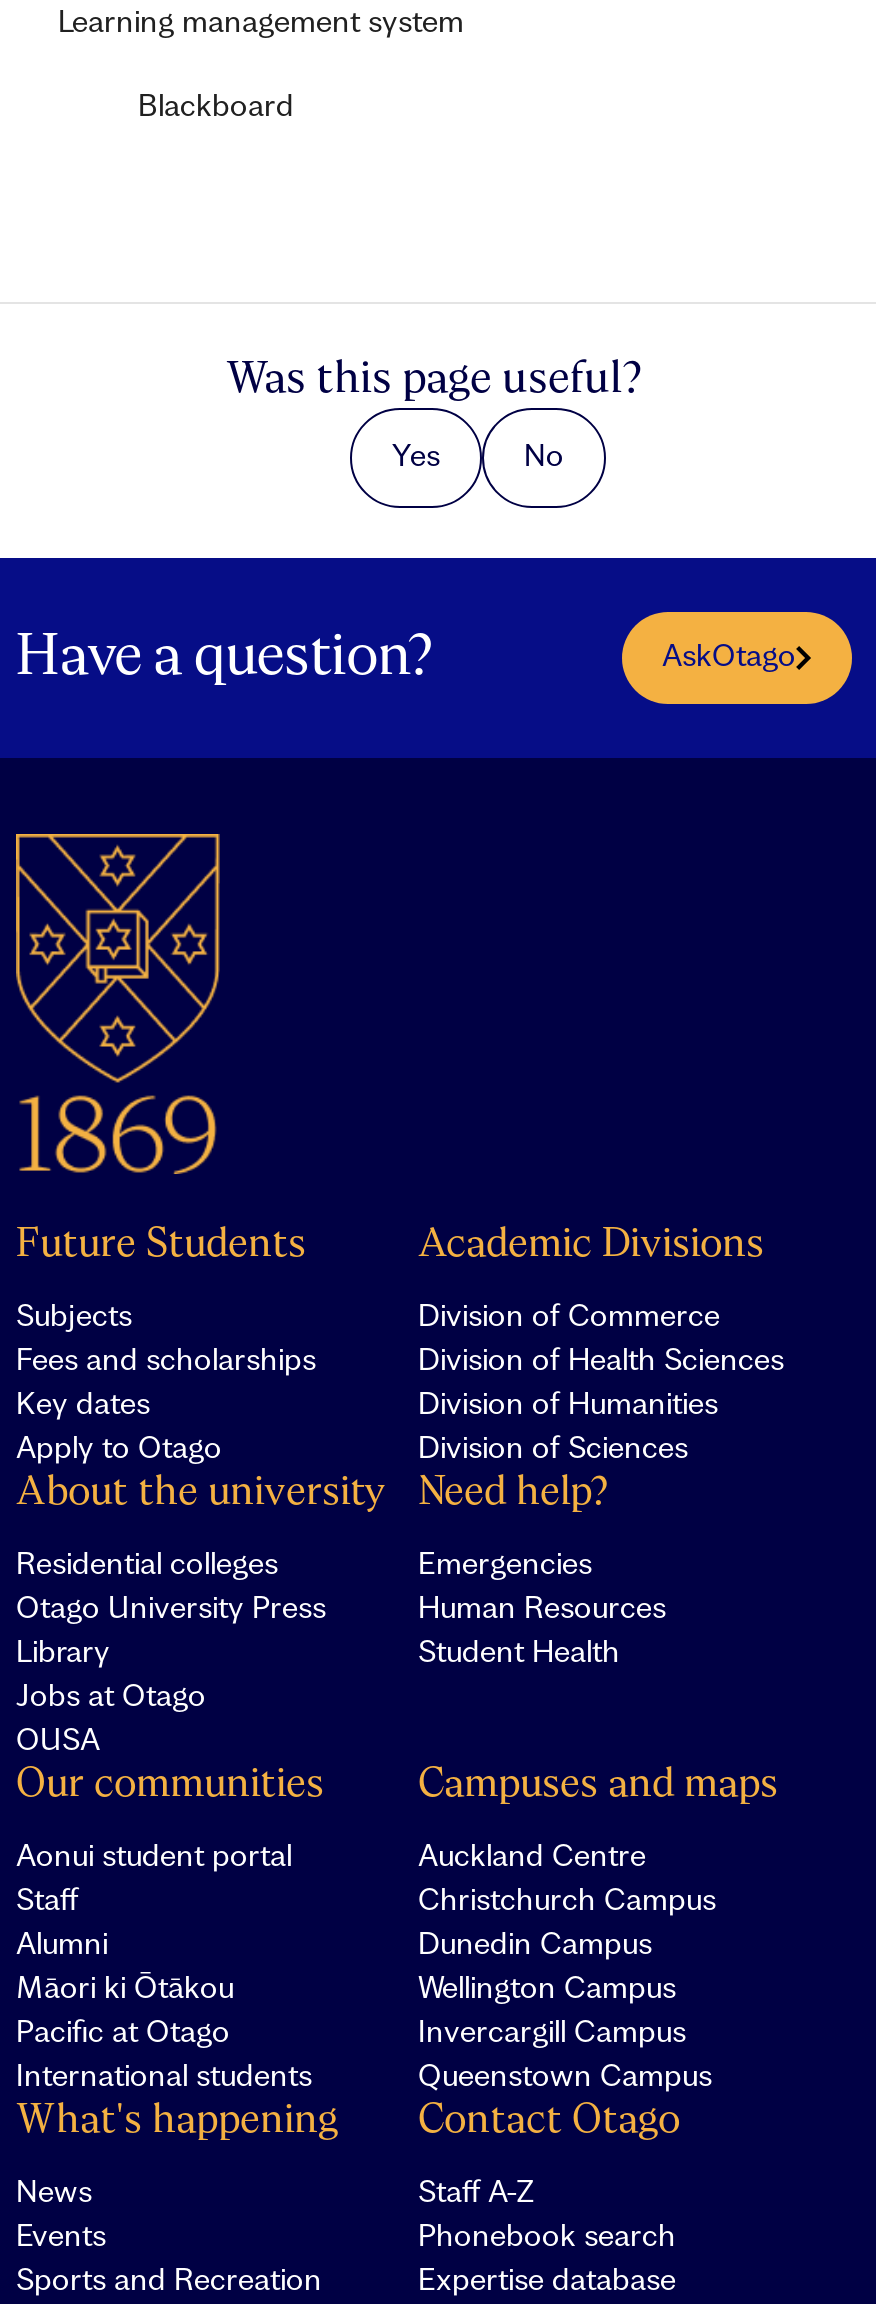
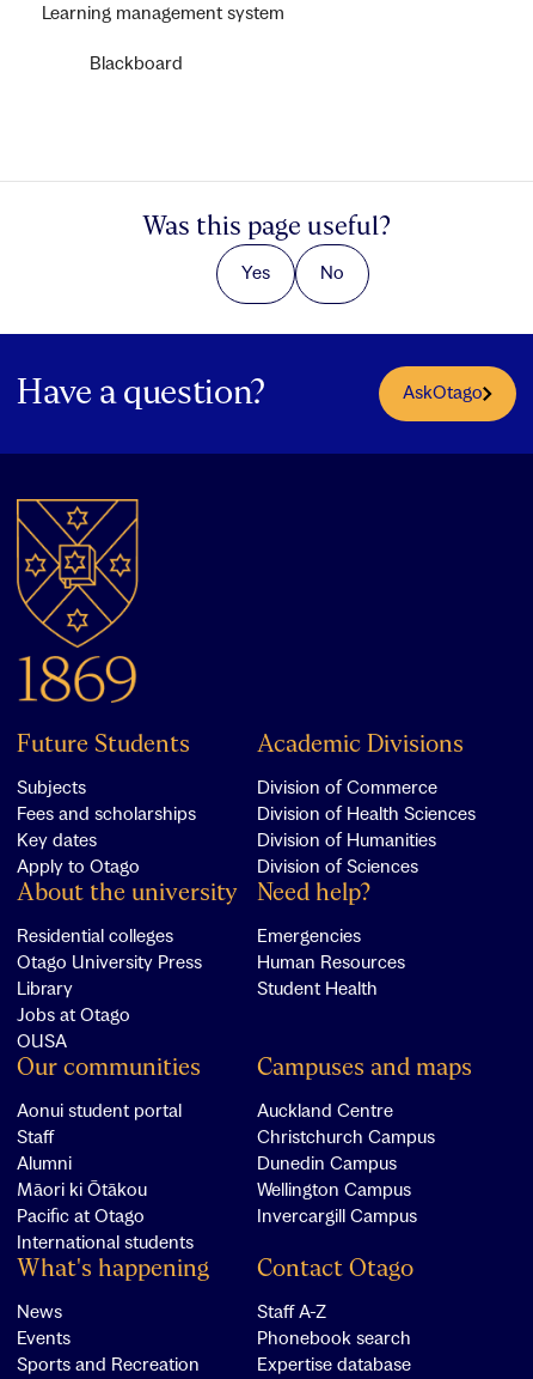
[418,2062,712,2094] Queenstown Campus -> none

